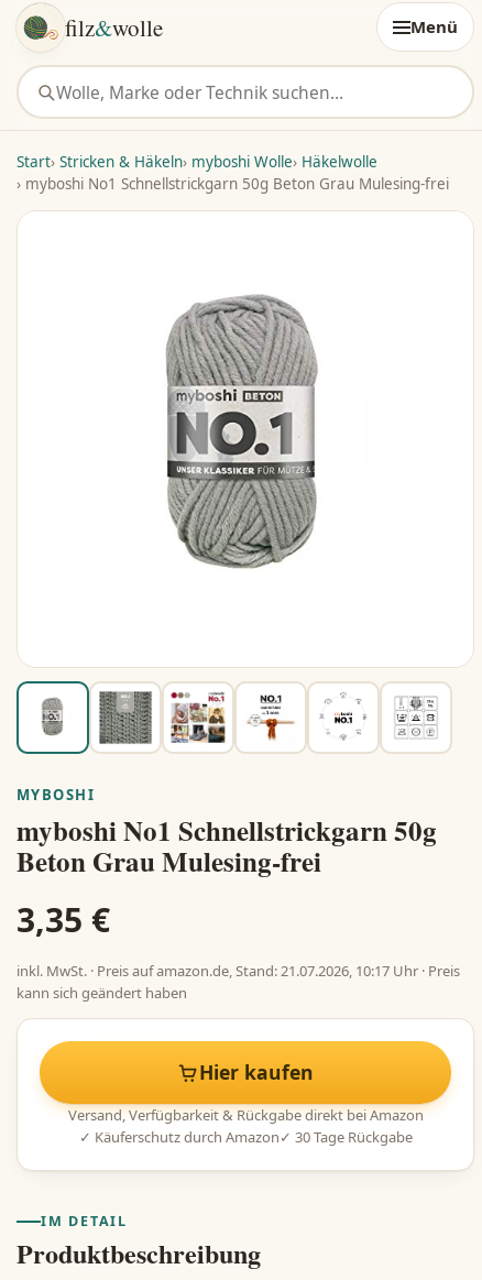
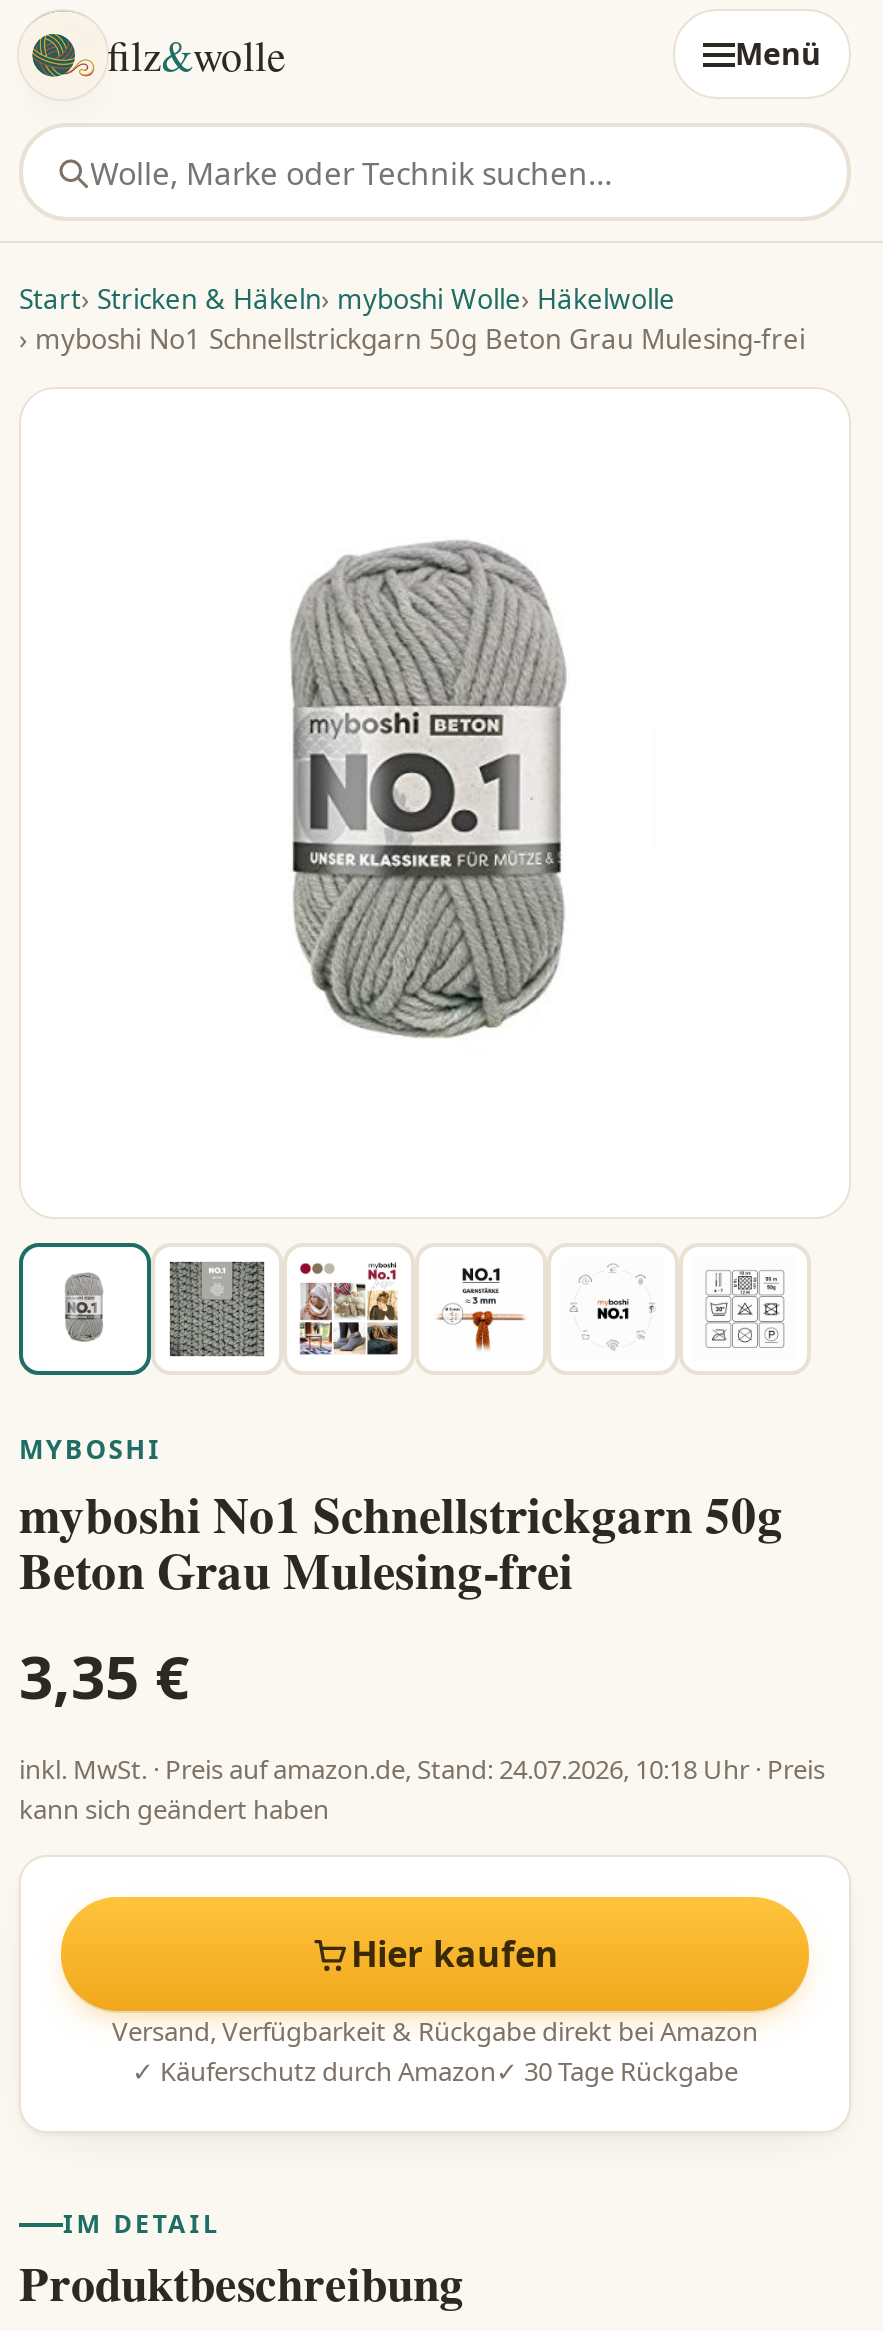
[17,961,460,981] inkl. MwSt. · Preis auf amazon.de, Stand: 21.07.2026, 10:17 Uhr · Preis -> [19,1751,825,1787] inkl. MwSt. · Preis auf amazon.de, Stand: 24.07.2026, 10:18 Uhr · Preis

